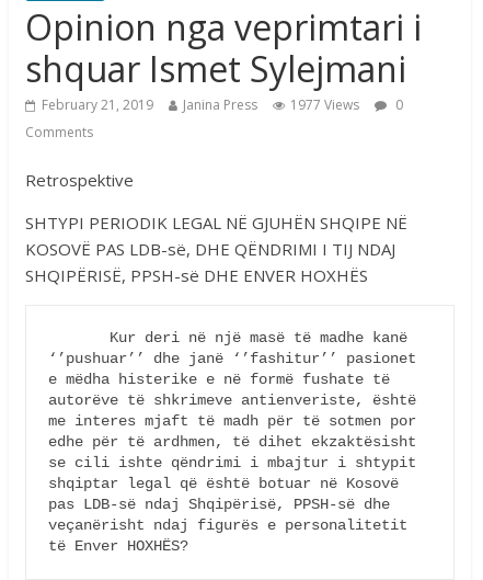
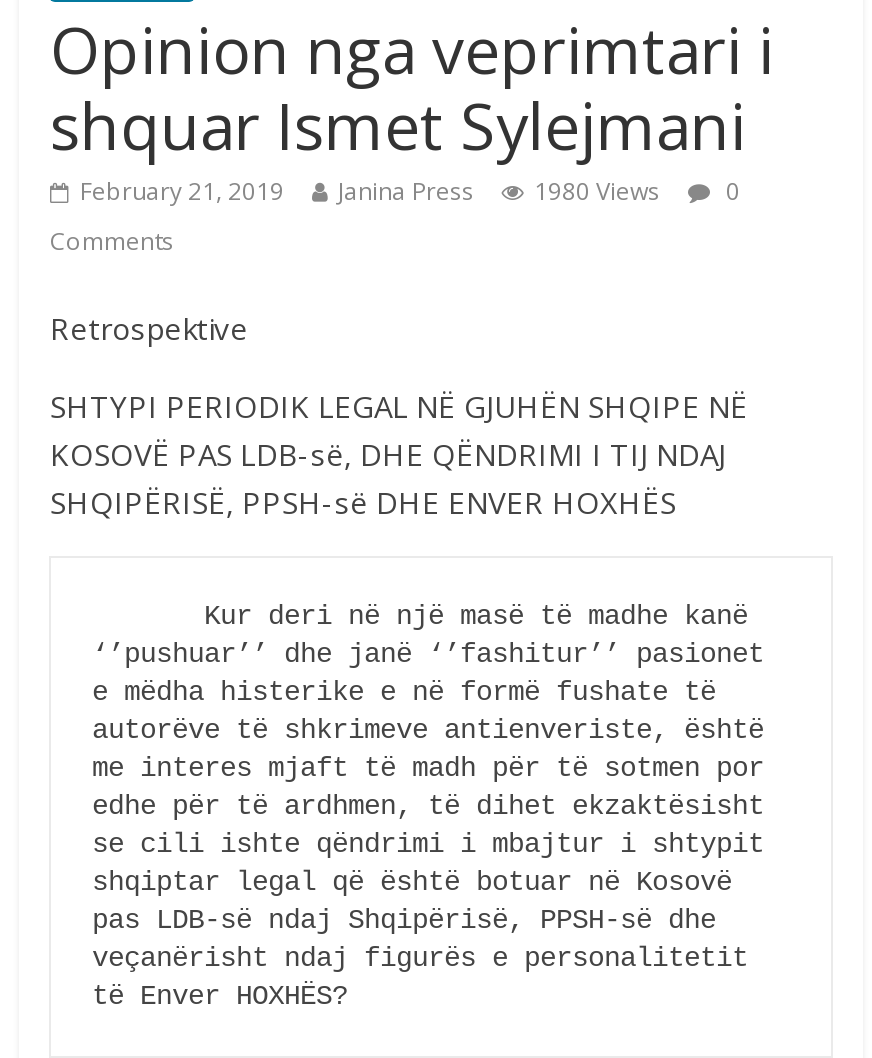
[42,96,403,114] February 21, 2019 Janina Press 1977 Views 0 -> [80,175,740,209] February 21, 2019 Janina Press 1980 Views 0

